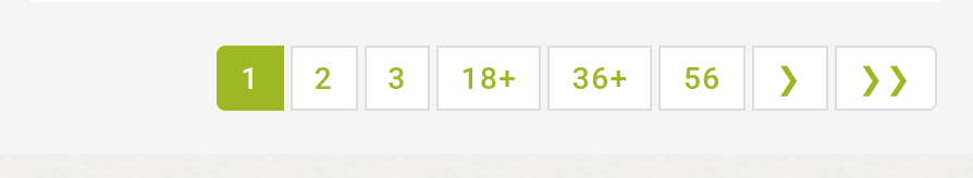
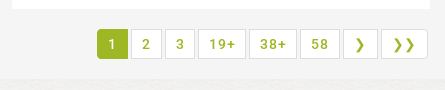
[461,62,518,96] 18+ -> [209,36,235,52] 19+
[572,62,629,96] 36+ -> [260,36,286,52] 38+
[683,62,721,96] 56 -> [311,36,329,52] 58

